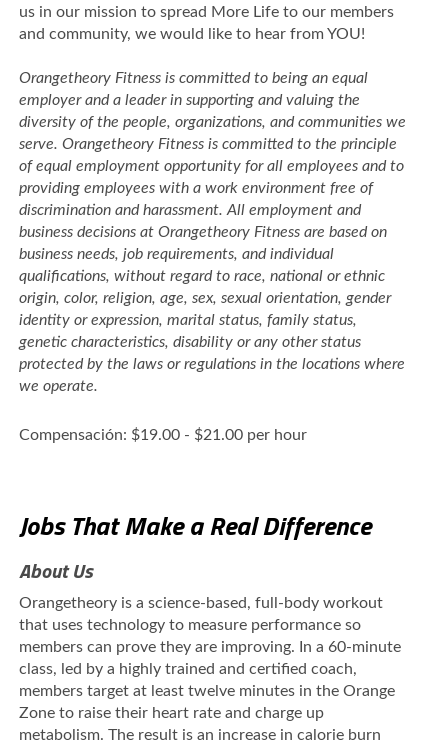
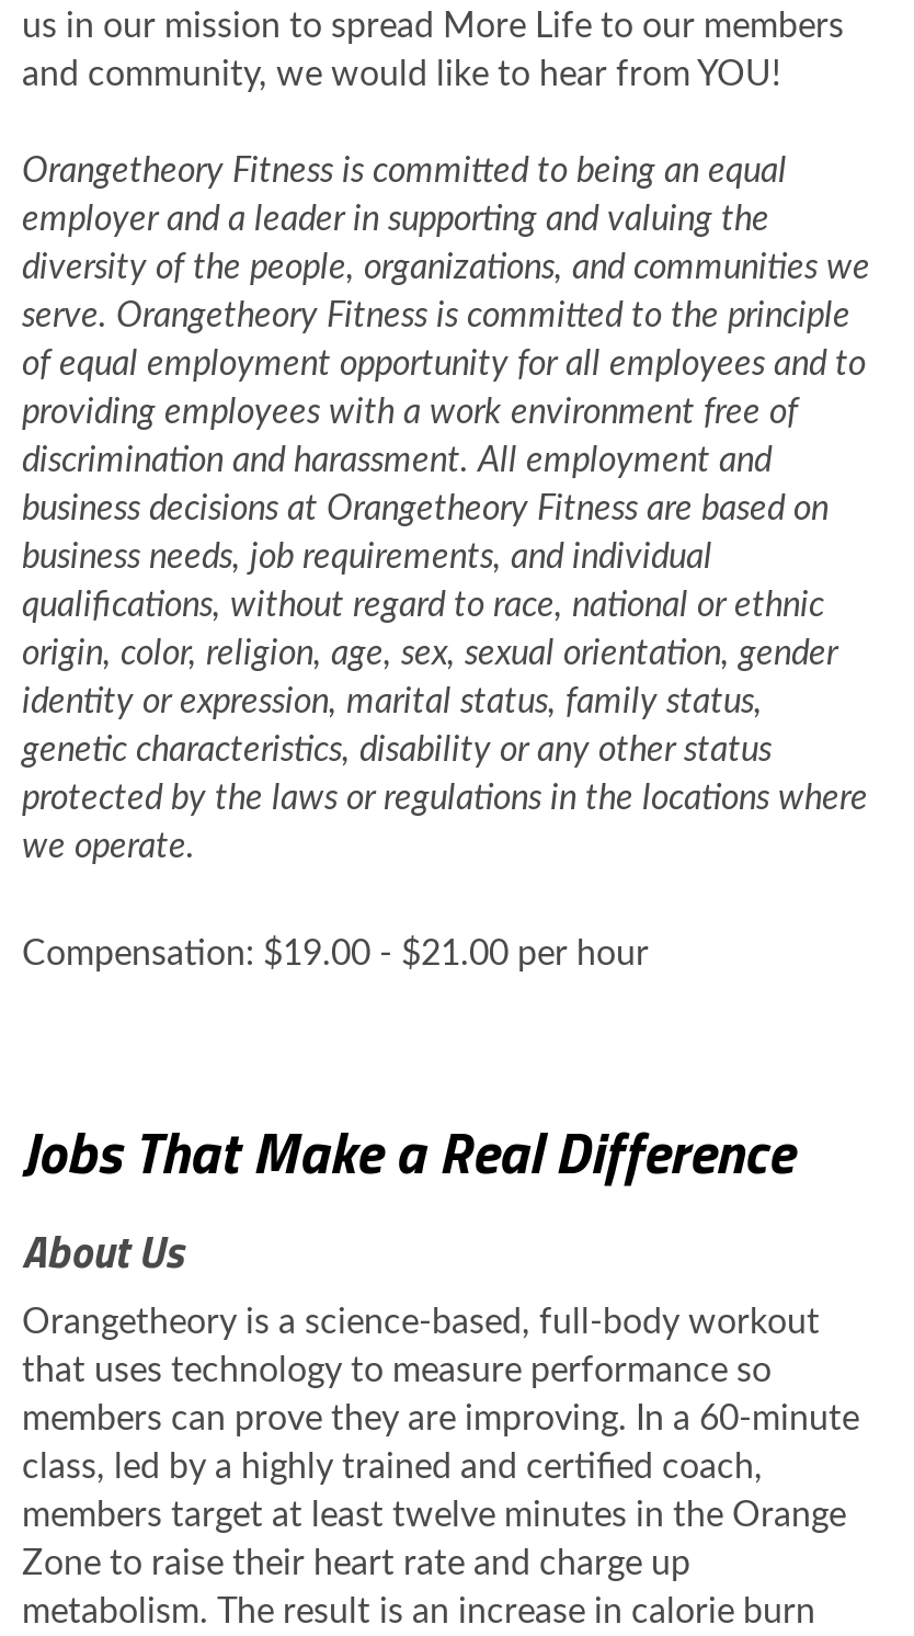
[19,427,307,443] Compensación: $19.00 - $21.00 per hour -> [22,936,649,972] Compensation: $19.00 - $21.00 per hour

